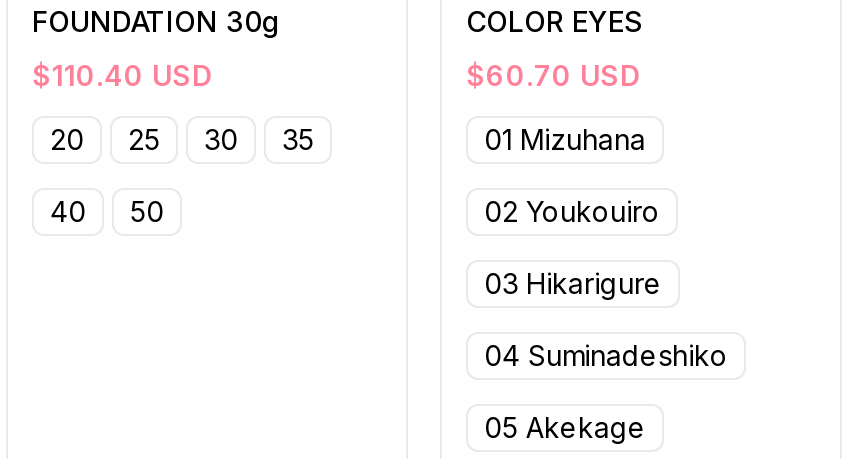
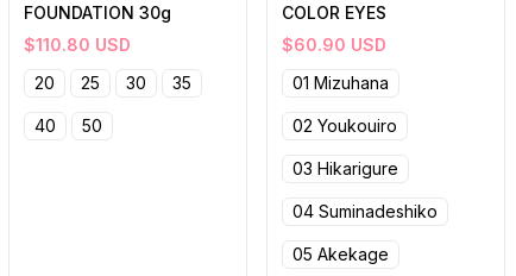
[32,57,212,91] $110.40 USD -> [24,34,131,54] $110.80 USD
[466,57,640,91] $60.70 USD -> [282,34,386,54] $60.90 USD

